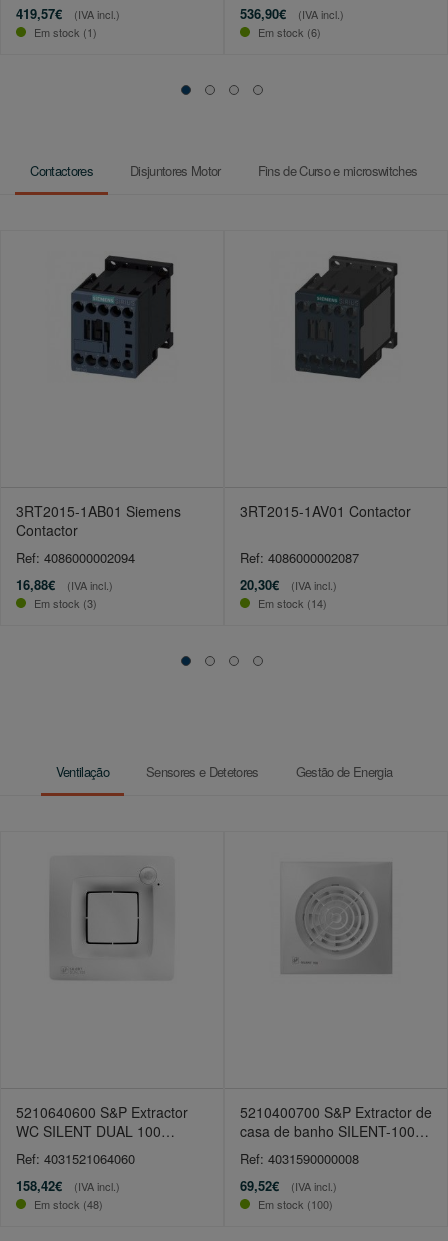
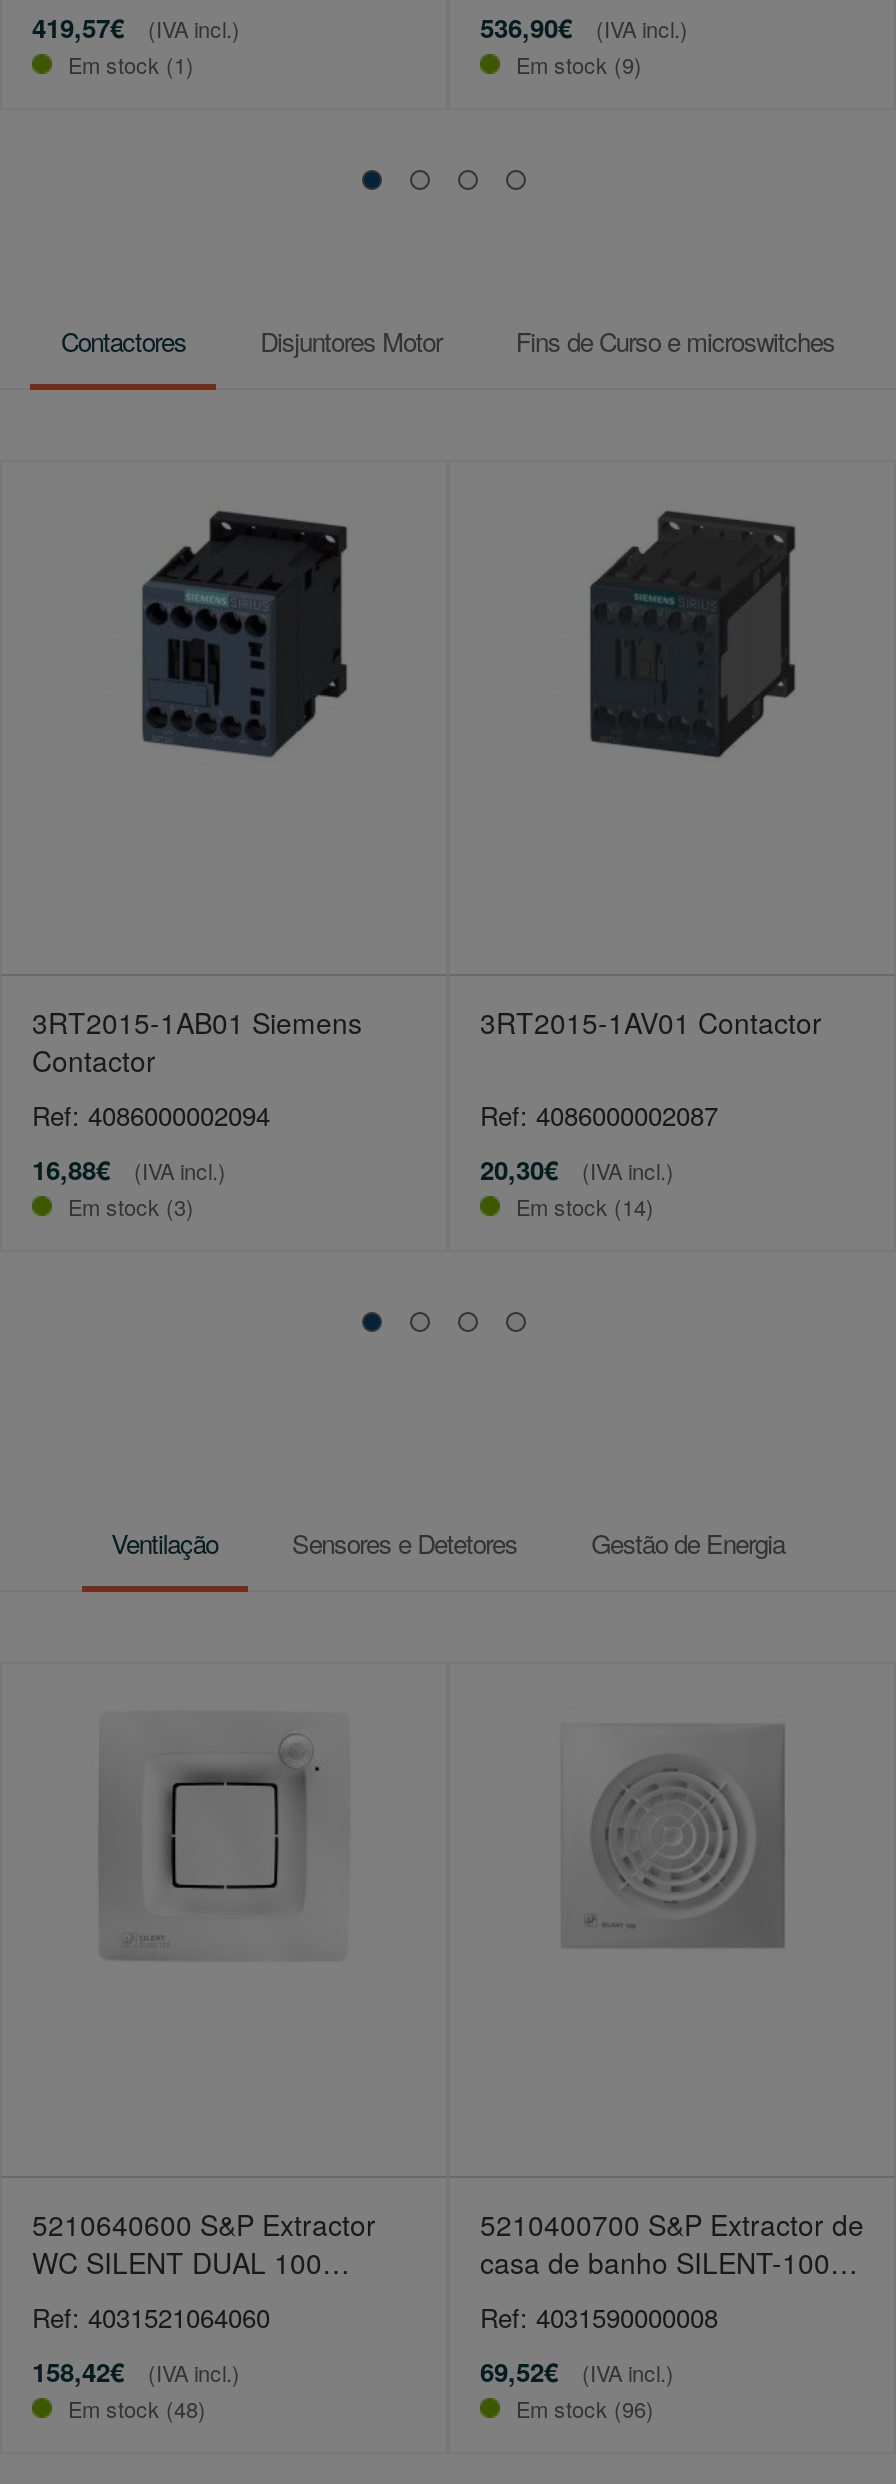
[258,24,321,40] Em stock (6) -> [516,48,642,80] Em stock (9)
[258,1196,333,1212] Em stock (100) -> [516,2392,654,2424] Em stock (96)

